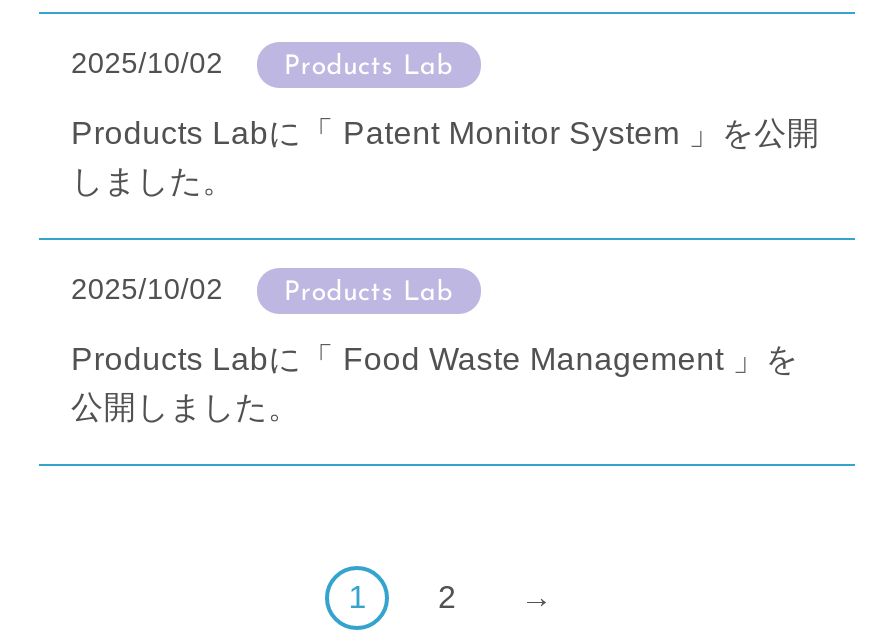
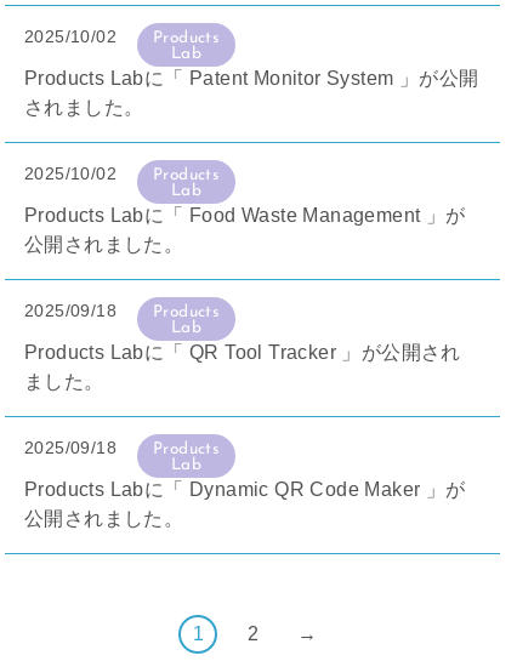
[71,55,820,198] Products Lab | Products Labに「 Patent Monitor System 」を公開 | しました。 -> [24,31,479,118] Products | Lab | Products Labに「 Patent Monitor System 」が公開 | されました。
[71,281,798,424] Products Lab | Products Labに「 Food Waste Management 」を | 公開しました。 -> [24,168,466,529] Products | Lab | Products Labに「 Food Waste Management 」が | 公開されました。 | 2025/09/18 | Products | Lab | Products Labに「 QR Tool Tracker 」が公開され | ました。 | 2025/09/18 | Products | Lab | Products Labに「 Dynamic QR Code Maker 」が | 公開されました。

